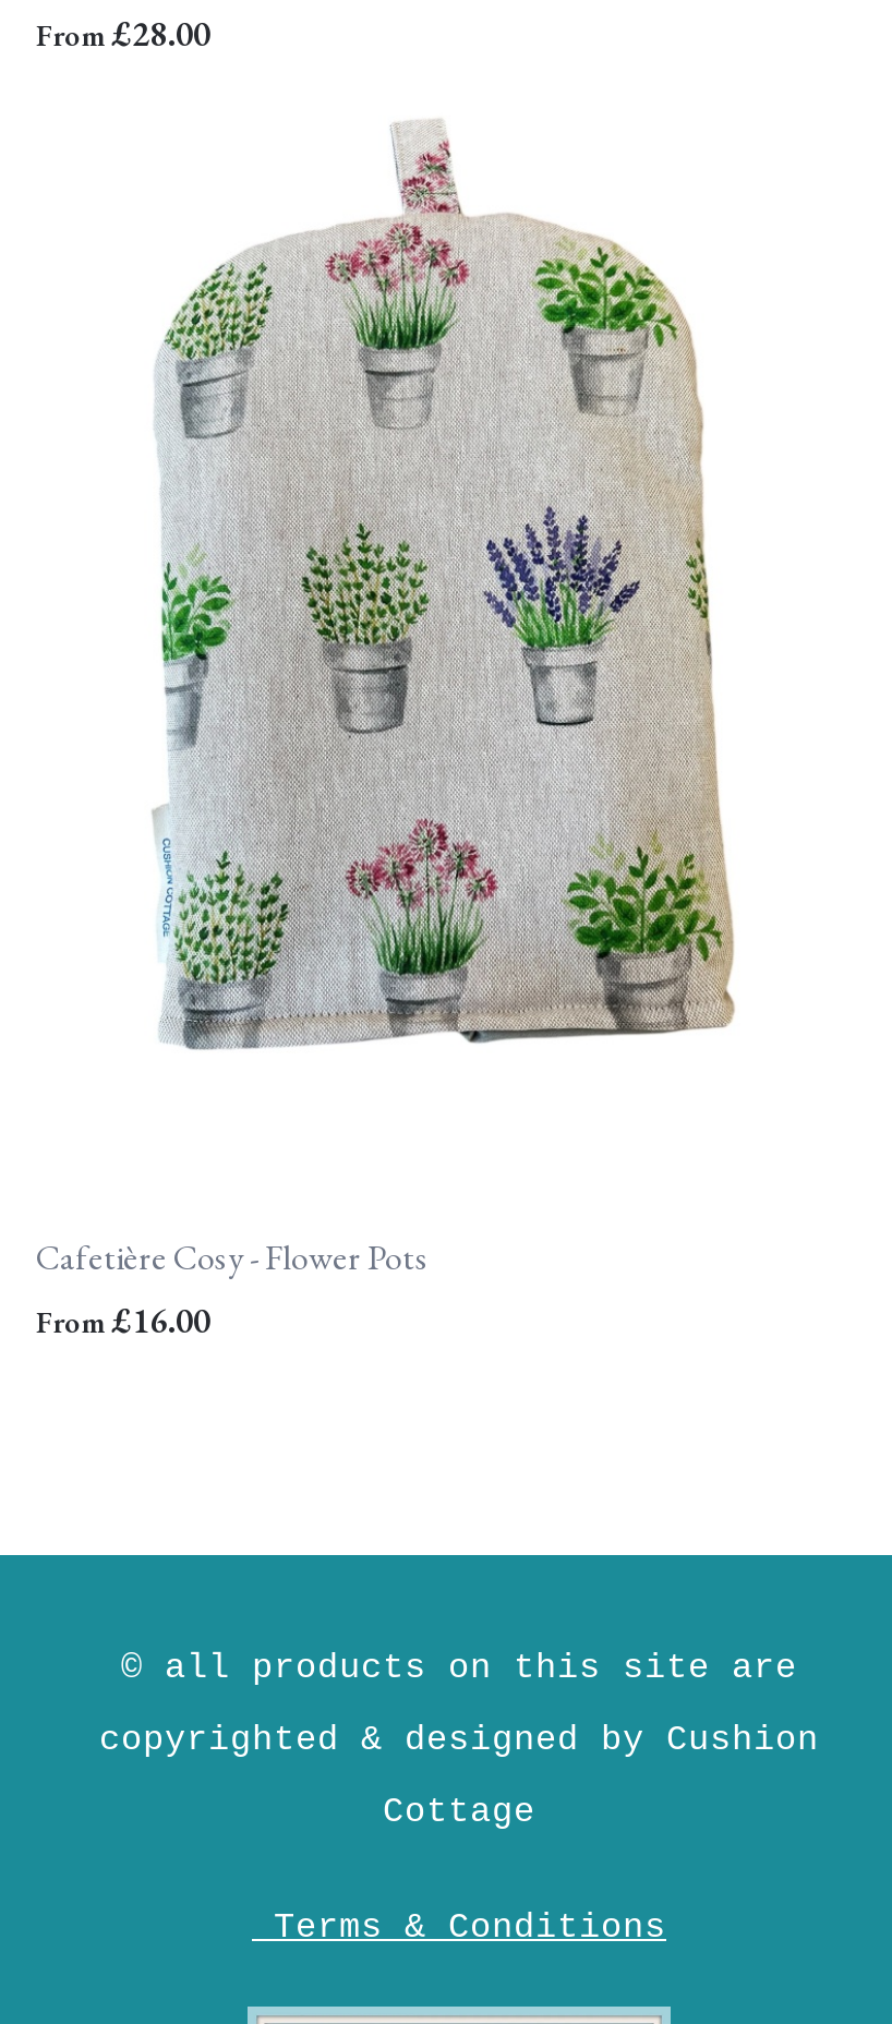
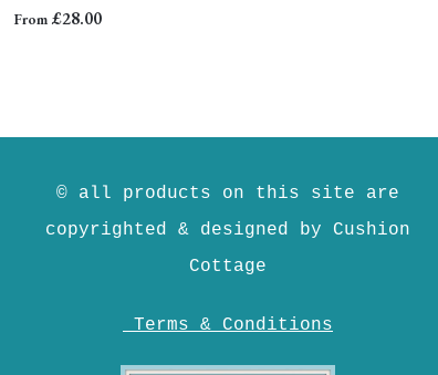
[152,120,736,1051] [image] -> none
[36,1236,429,1345] Cafetière Cosy - Flower Pots | From£16.00 -> none

